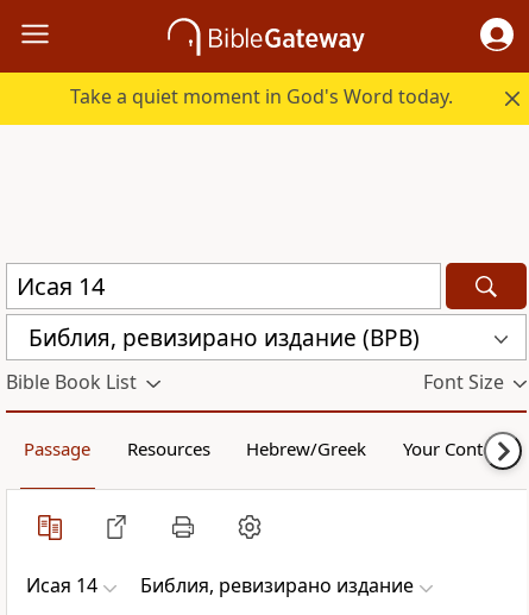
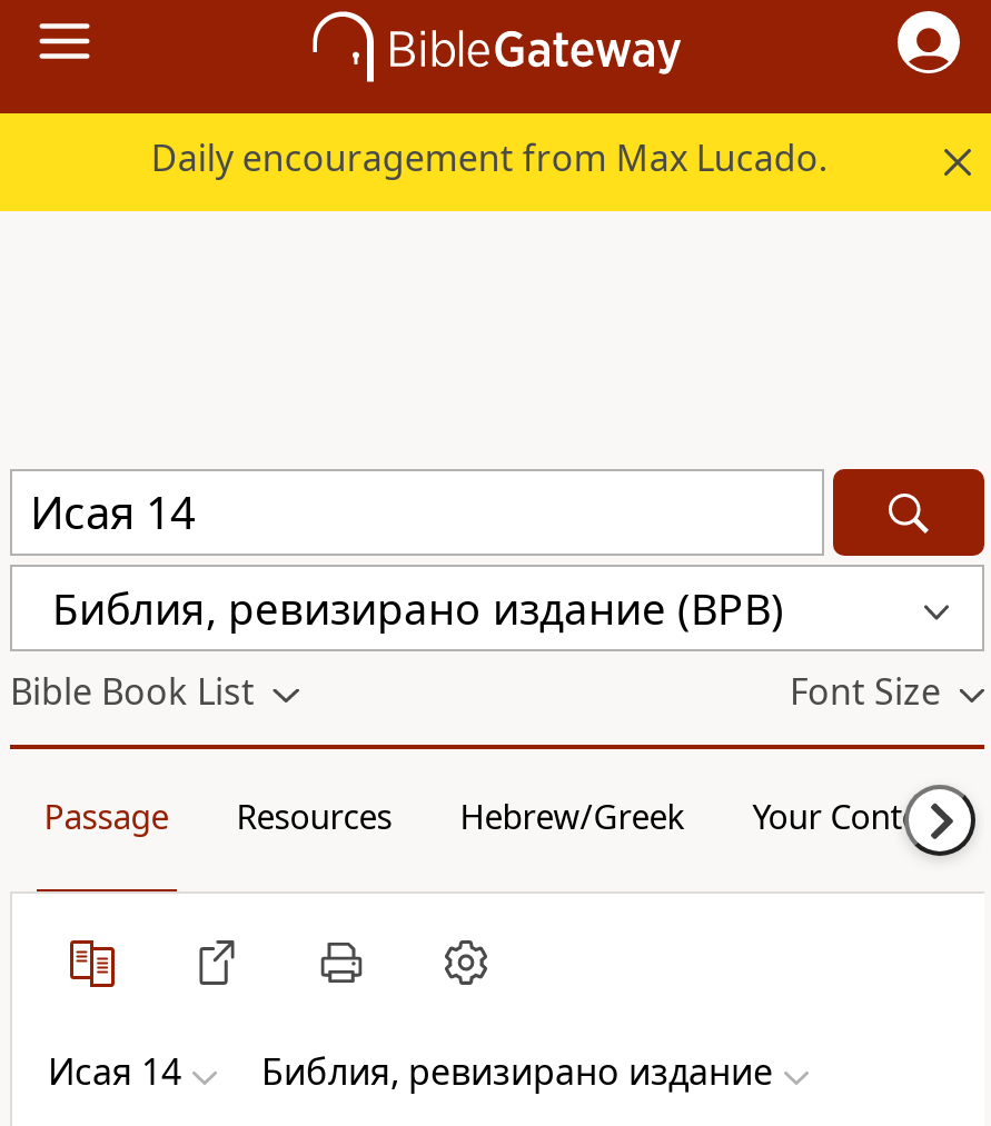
[71,83,453,109] Take a quiet moment in God's Word today. -> [151,133,827,182] Daily encouragement from Max Lucado.

